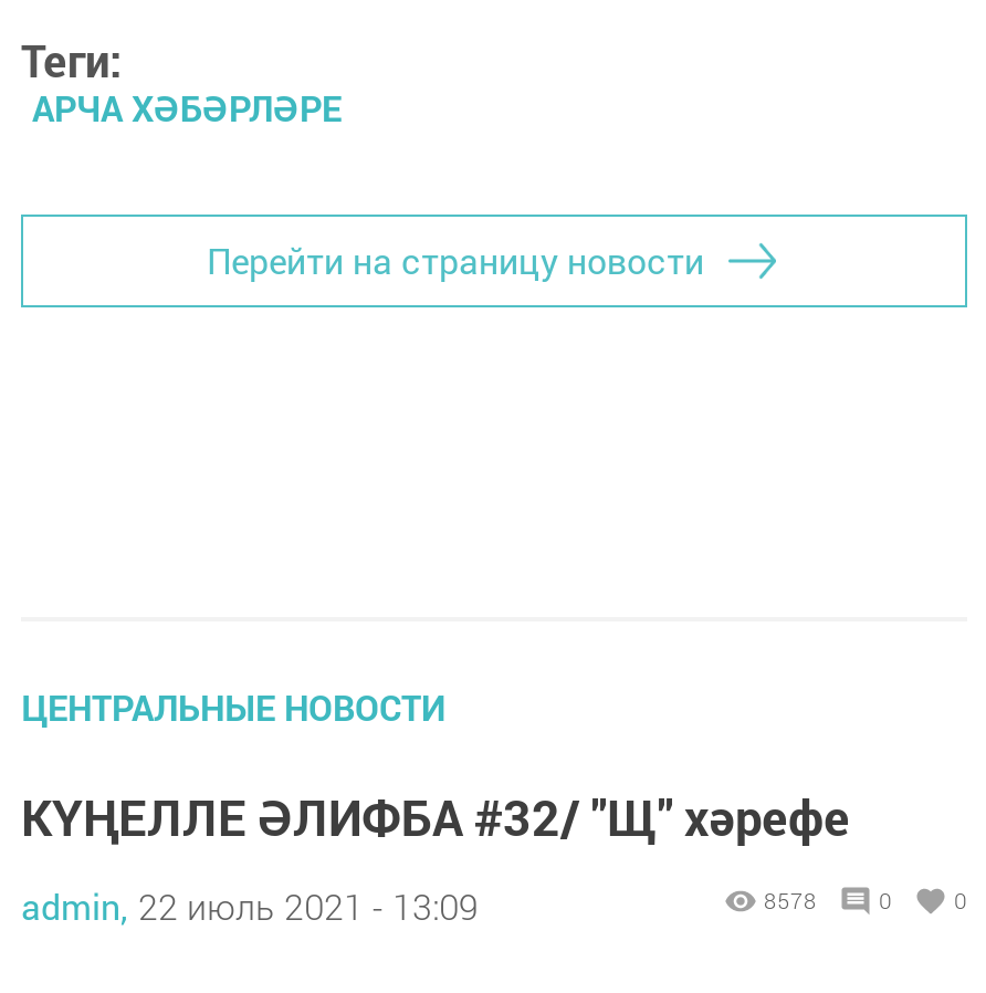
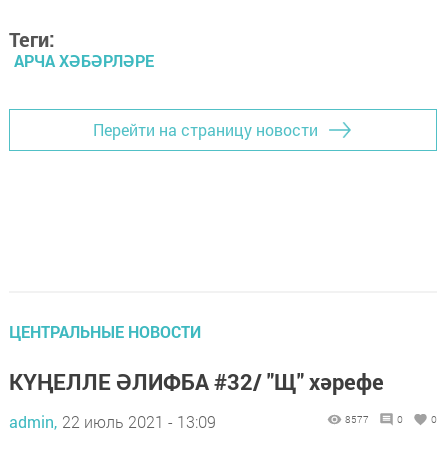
[764,886,817,915] 8578 -> [345,413,369,426] 8577

